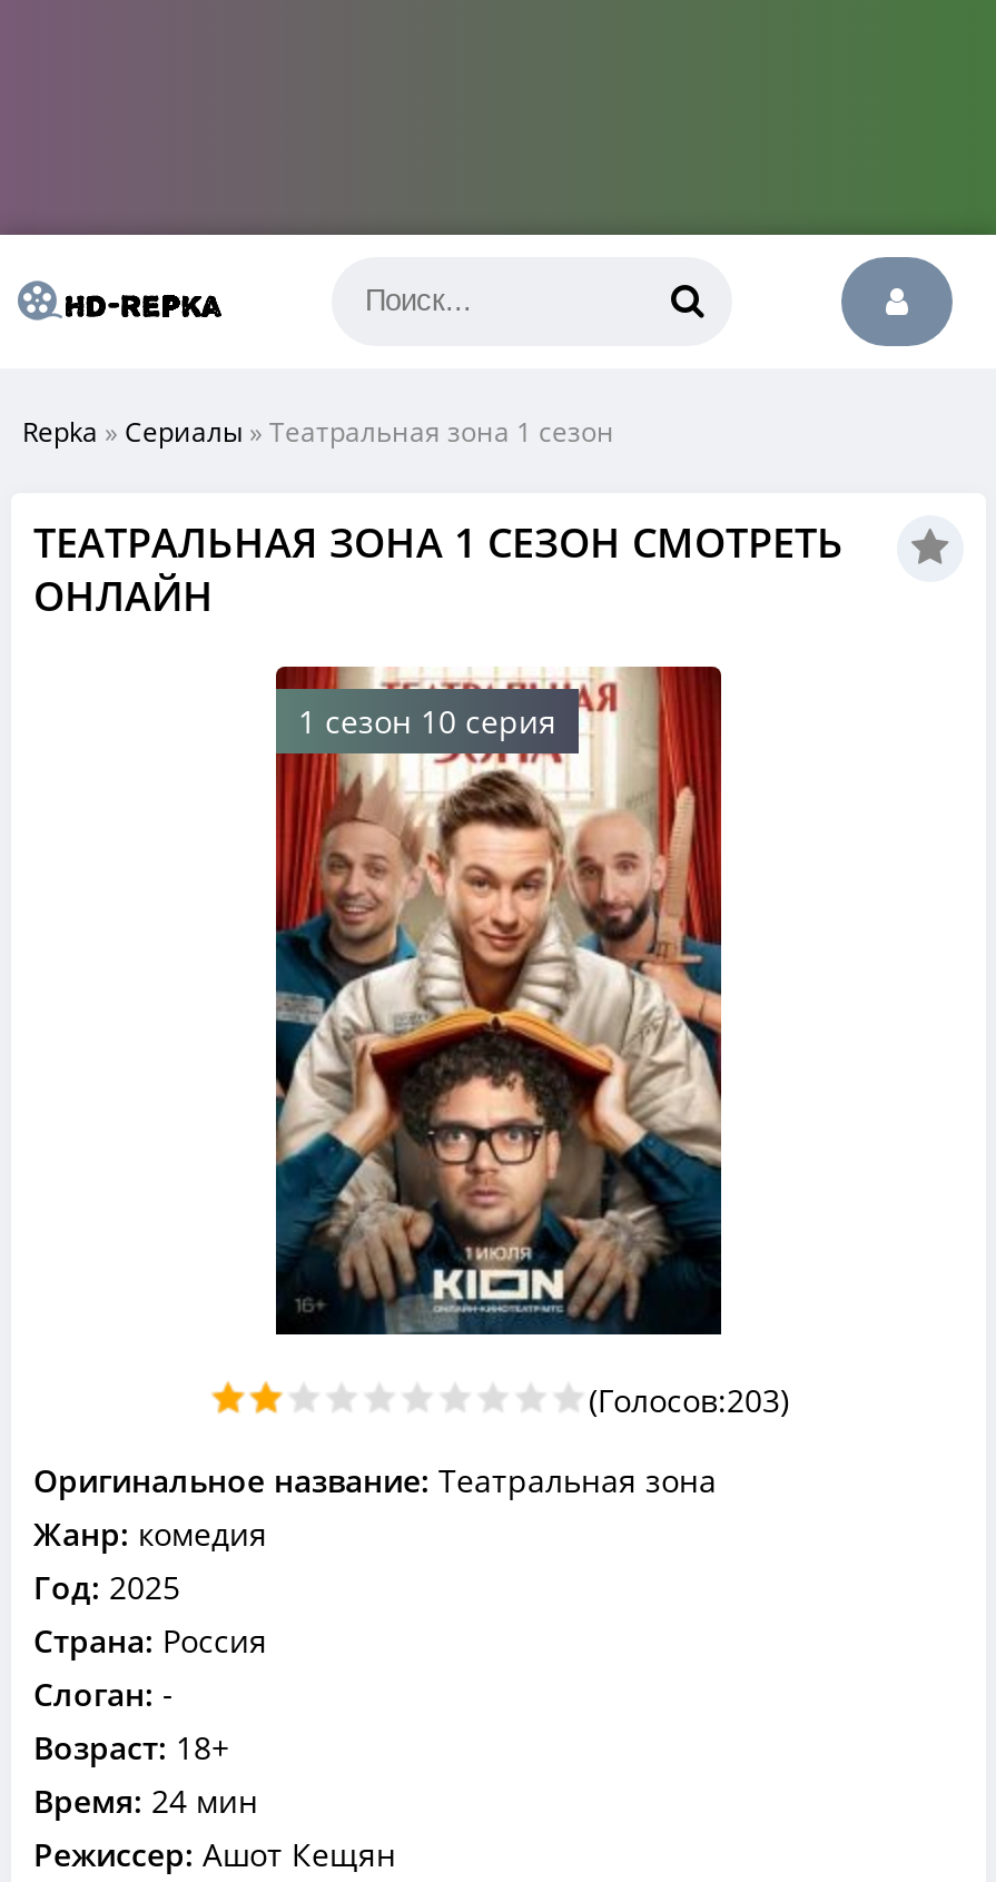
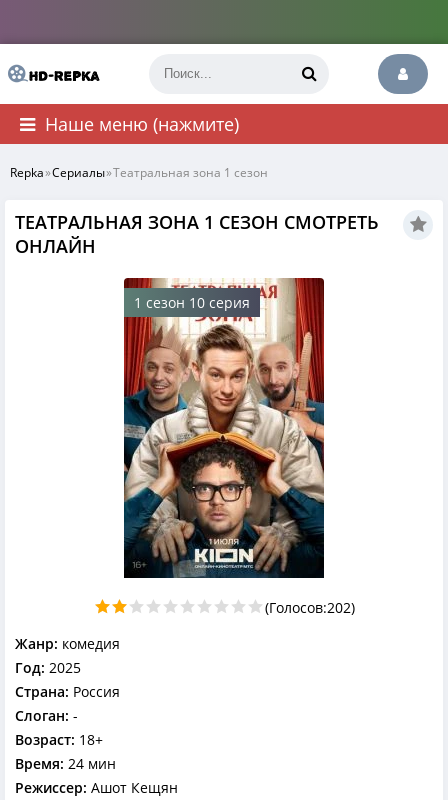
none -> [45,112,239,136] Наше меню (нажмите)
moved [33,515,844,1337] -> [15,210,379,579]: [image] | ТЕАТРАЛЬНАЯ ЗОНА 1 СЕЗОН СМОТРЕТЬ | ОНЛАЙН | 1 сезон 10 серия
[33,1379,789,1501] (Голосов:203) | Оригинальное название: Театральная зона -> [264,598,354,617] (Голосов:202)

